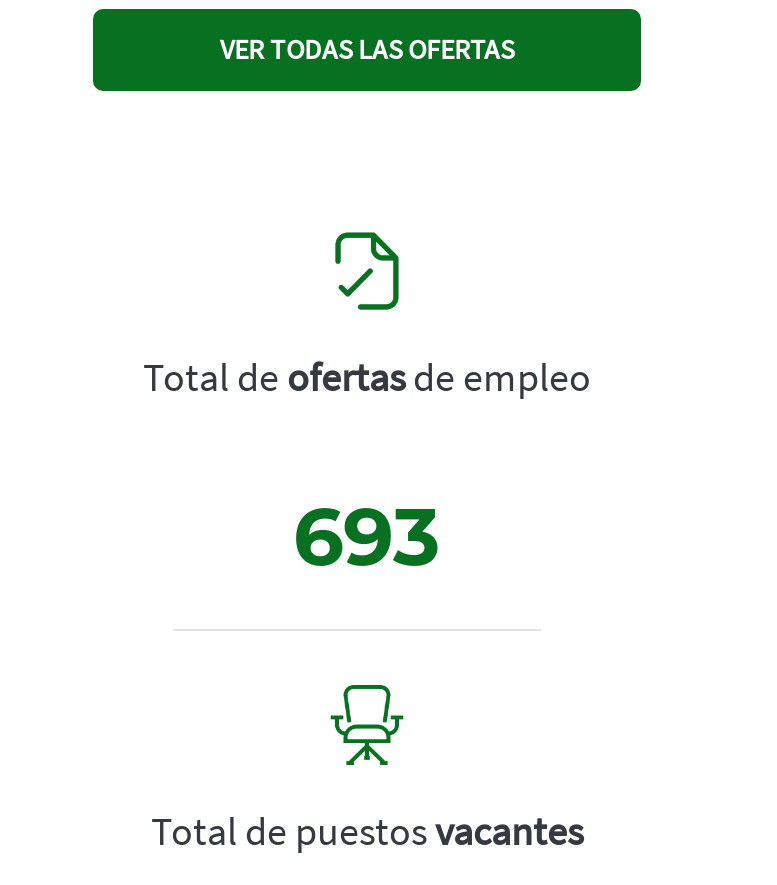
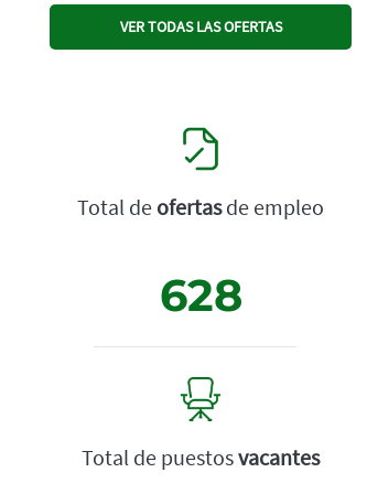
[293,488,441,586] 693 -> [159,268,242,322] 628

